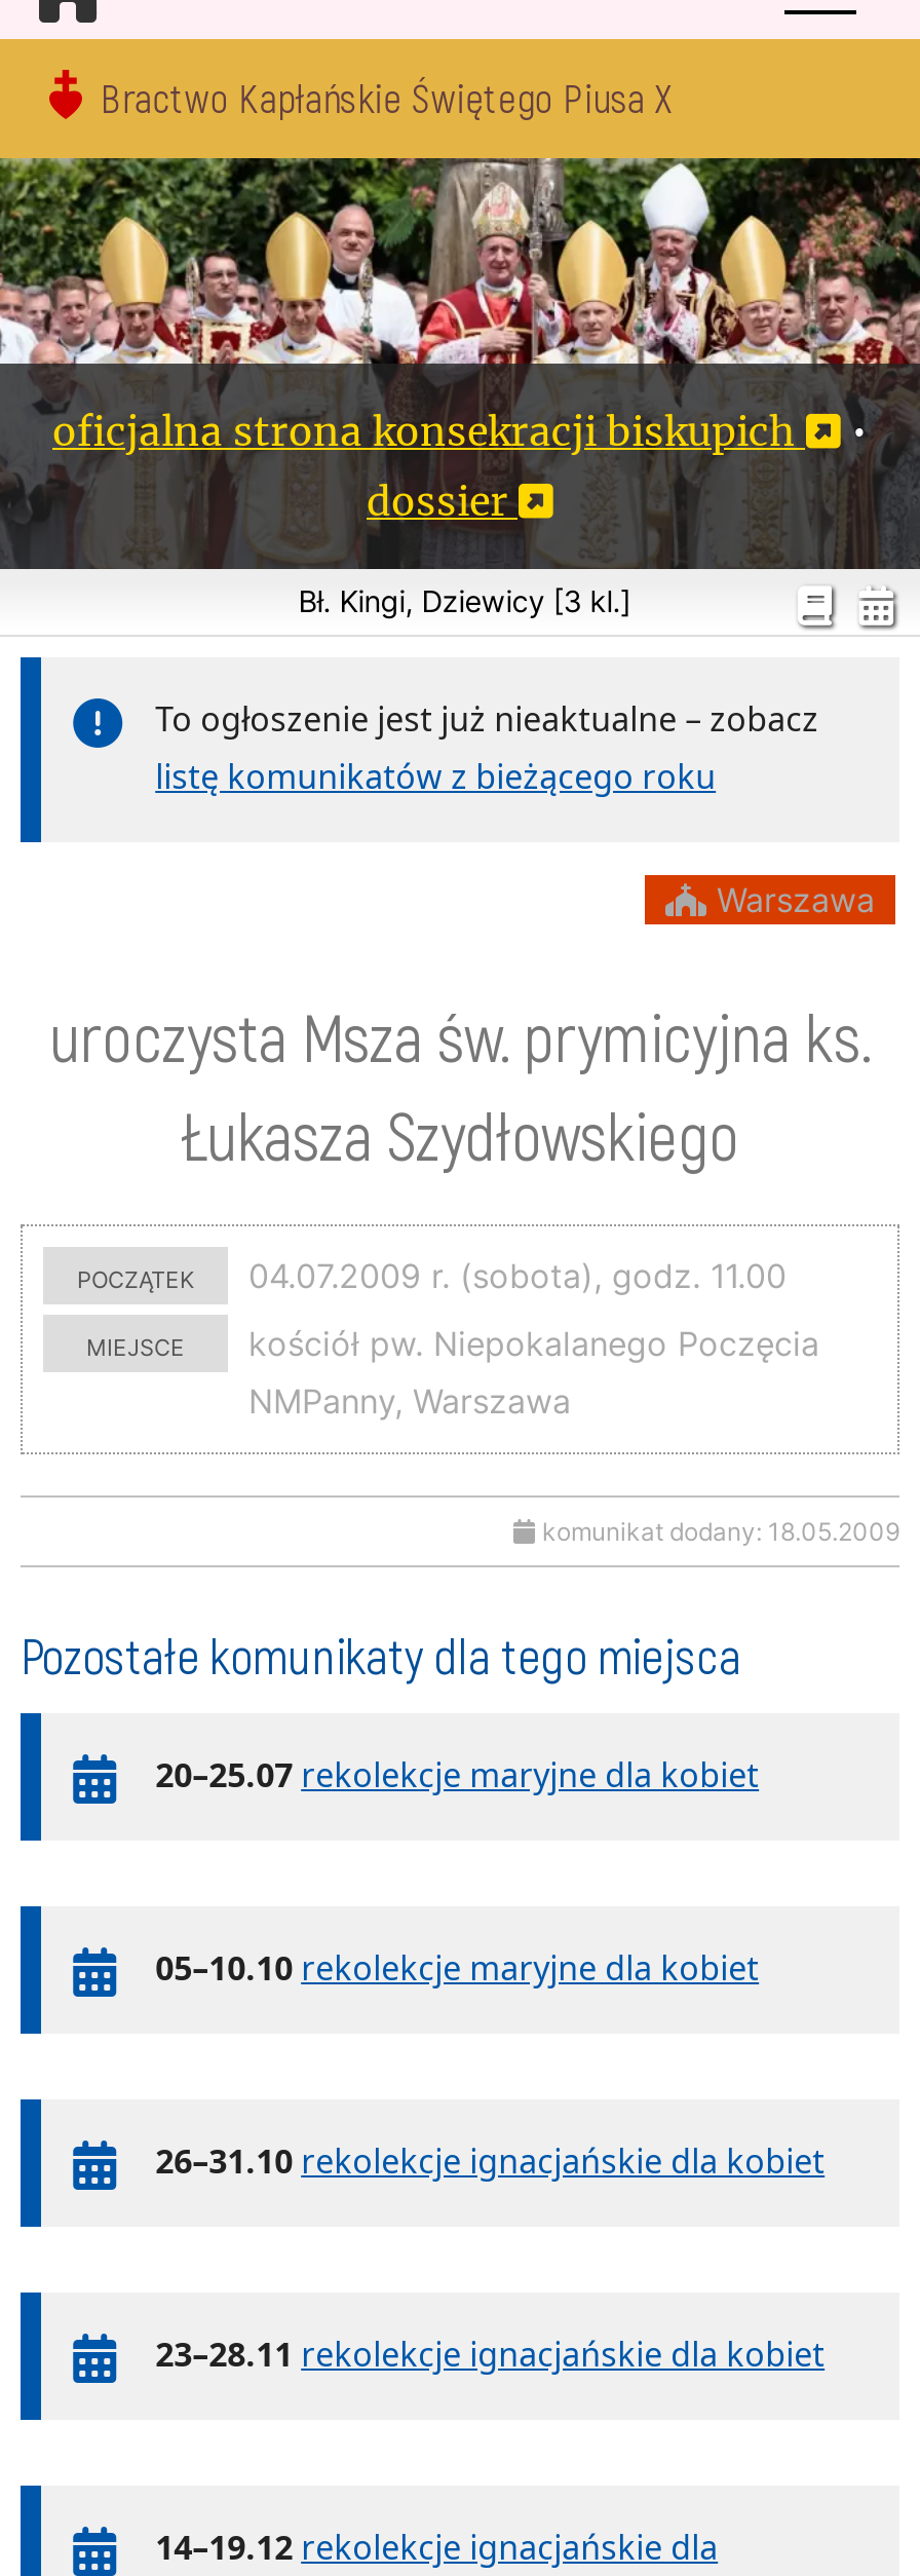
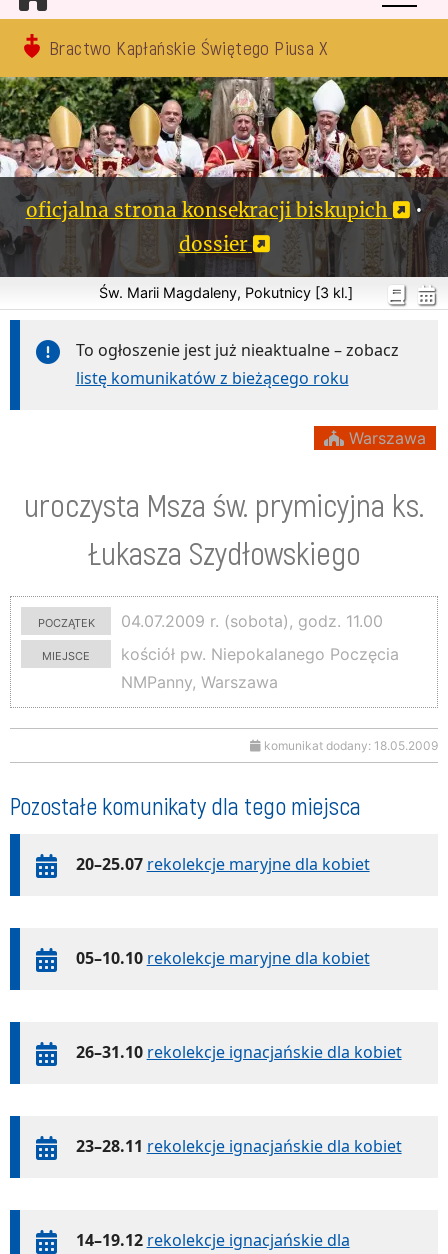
[298,583,631,618] Bł. Kingi, Dziewicy [3 kl.] -> [99,284,353,301] Św. Marii Magdaleny, Pokutnicy [3 kl.]

